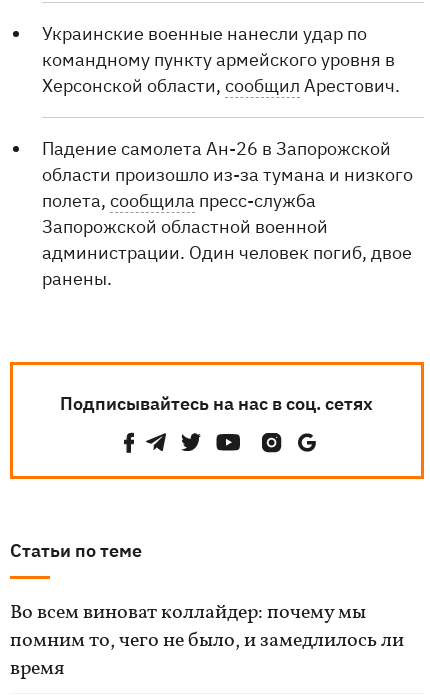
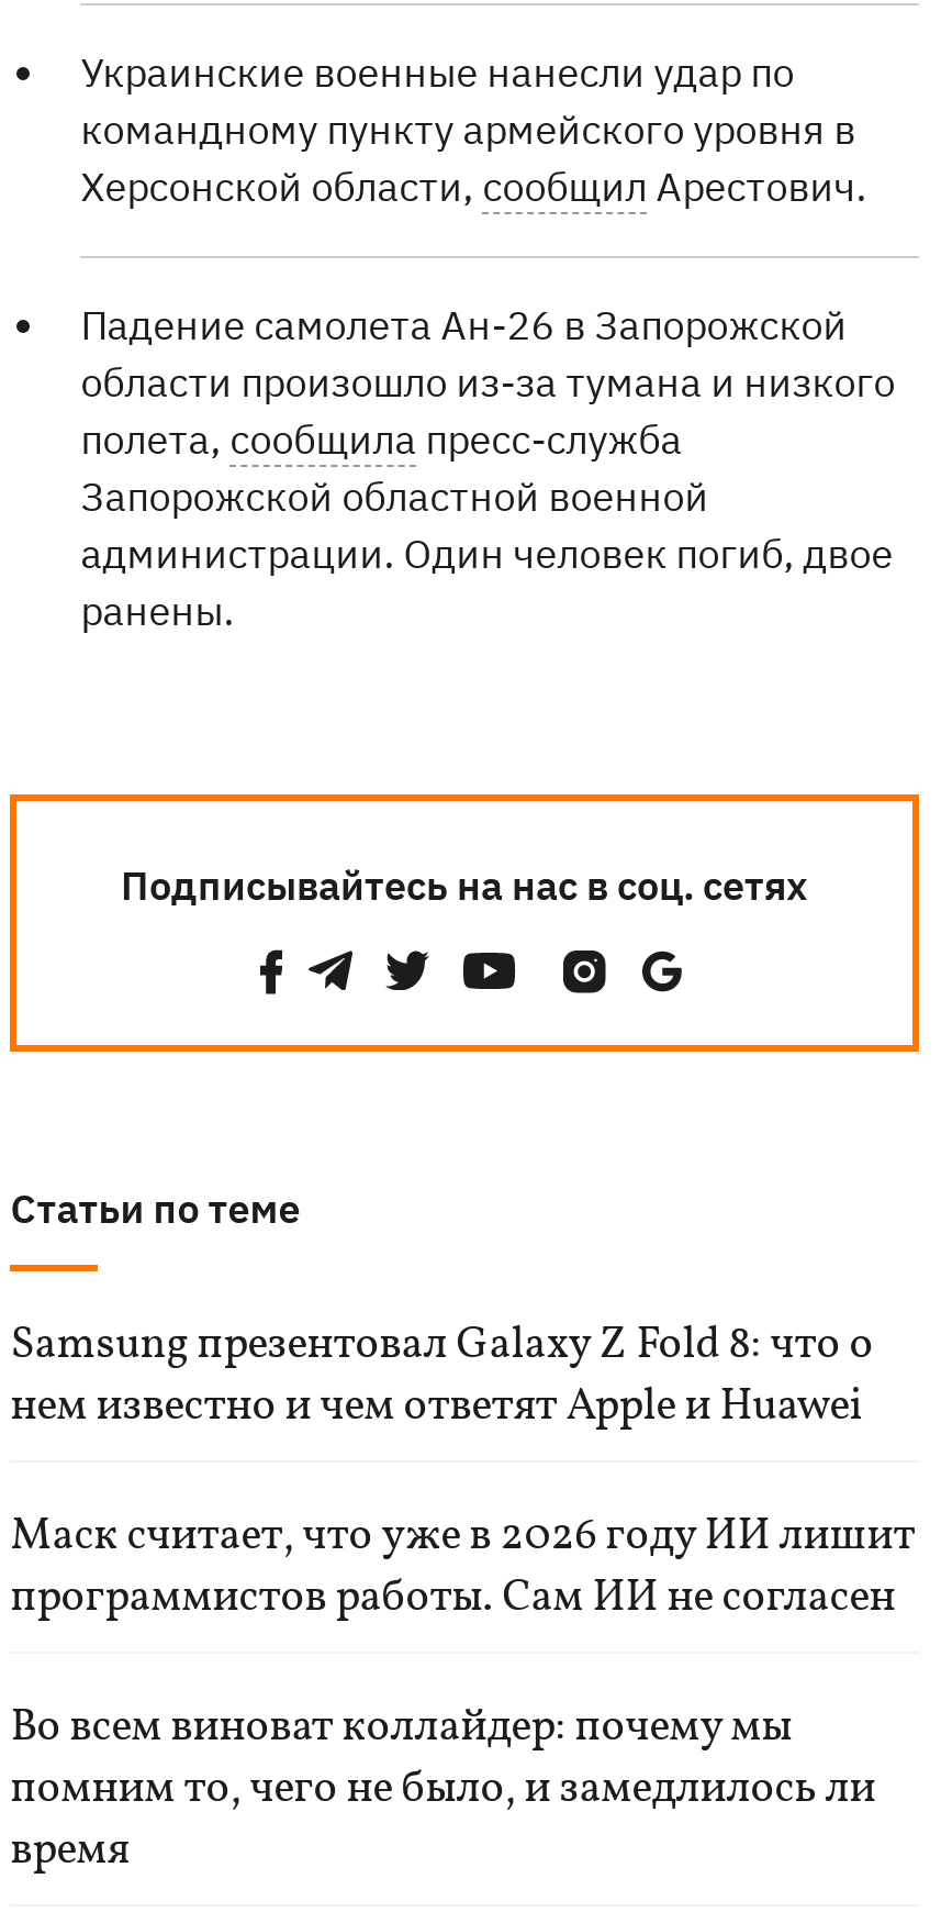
none -> [10,1315,915,1630] Samsung презентовал Galaxy Z Fold 8: что о | нем известно и чем ответят Apple и Huawei | Маск считает, что уже в 2026 году ИИ лишит | программистов работы. Сам ИИ не согласен

